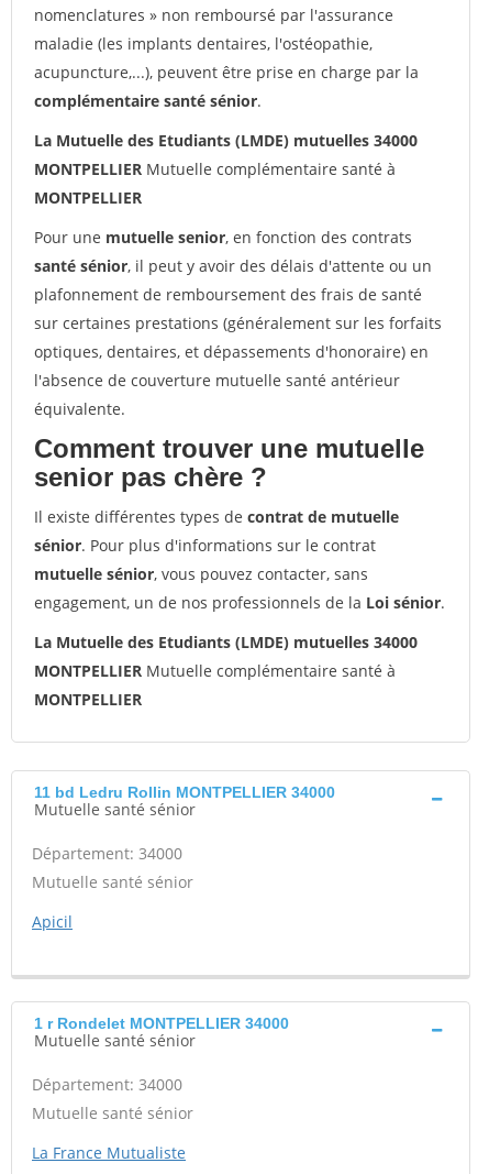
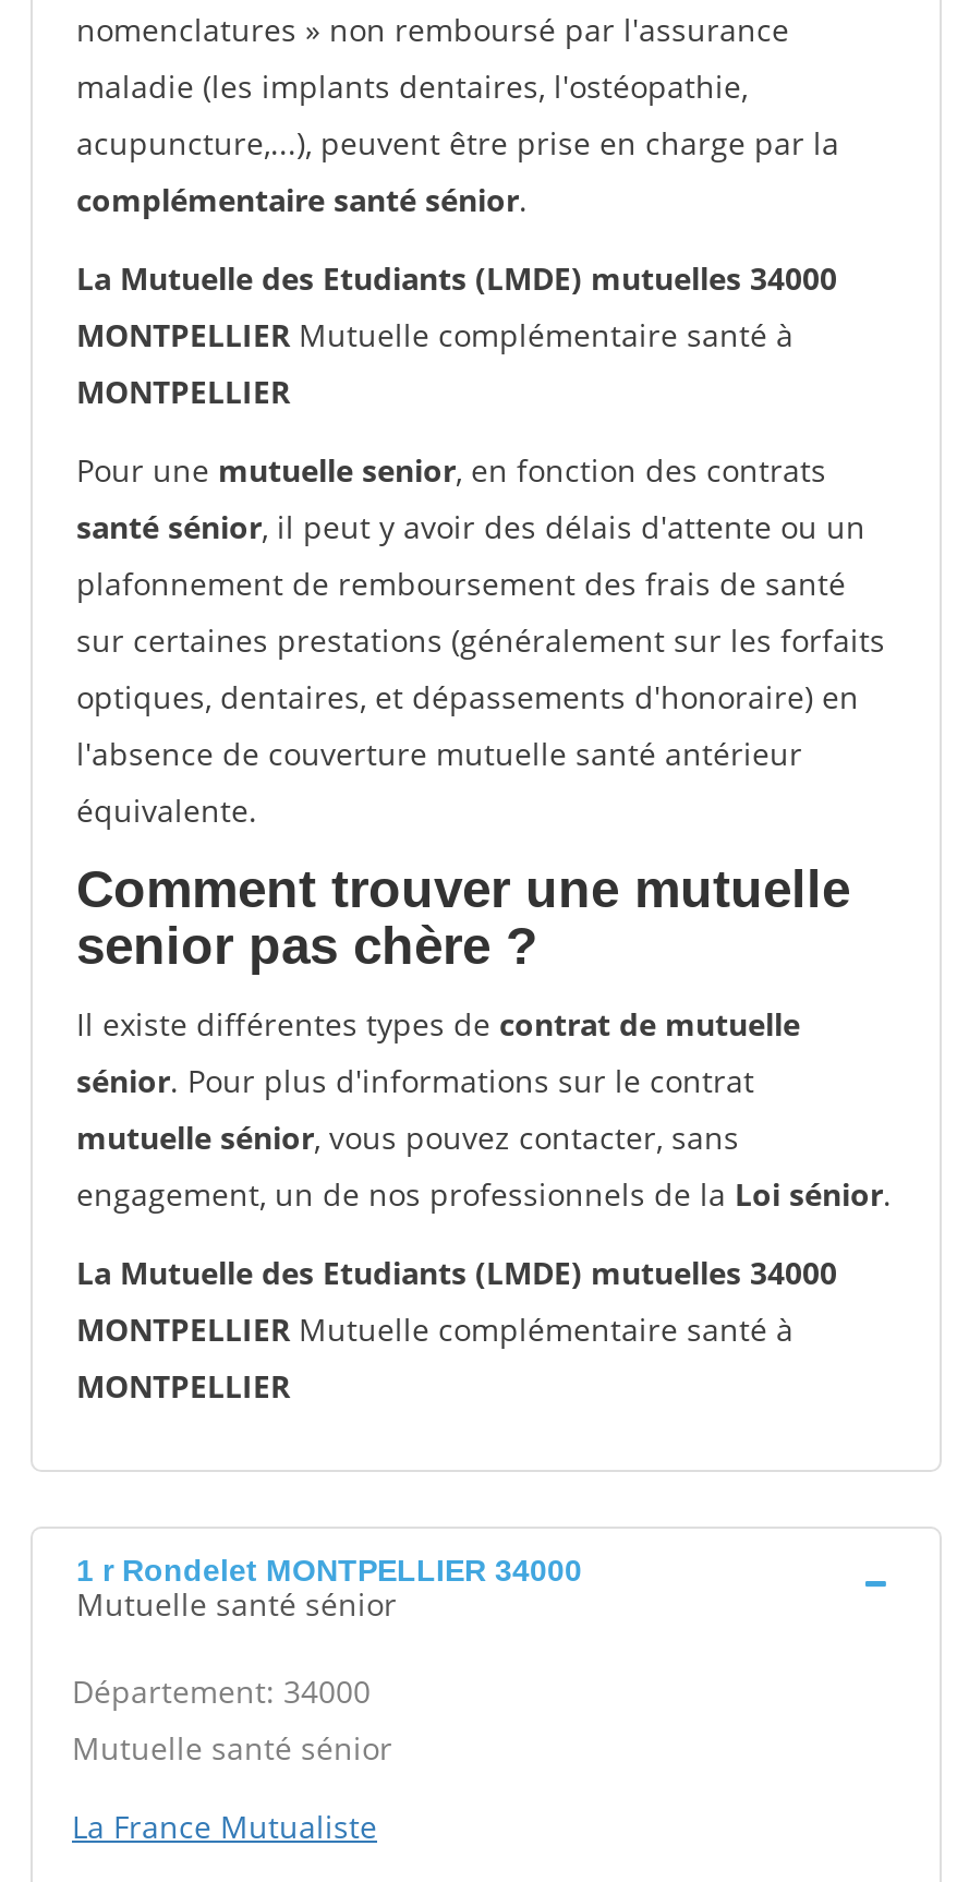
[32,783,335,932] 11 bd Ledru Rollin MONTPELLIER 34000 | Mutuelle santé sénior | Département: 34000 | Mutuelle santé sénior | Apicil -> none

